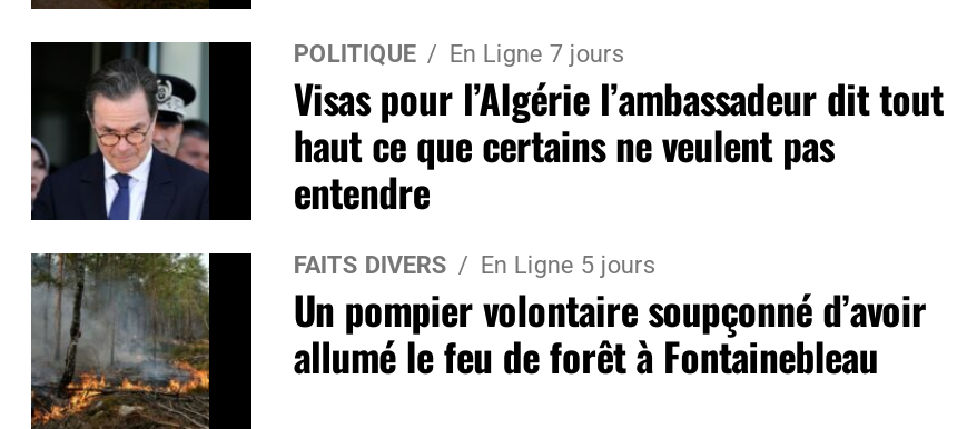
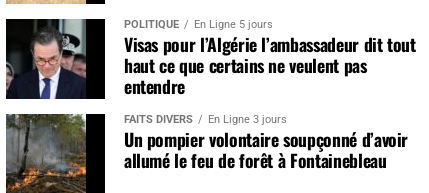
[449,39,625,68] En Ligne 7 jours -> none
moved [480,250,656,279] -> [194,17,273,30]: En Ligne 5 jours
none -> [208,112,287,125] En Ligne 3 jours

